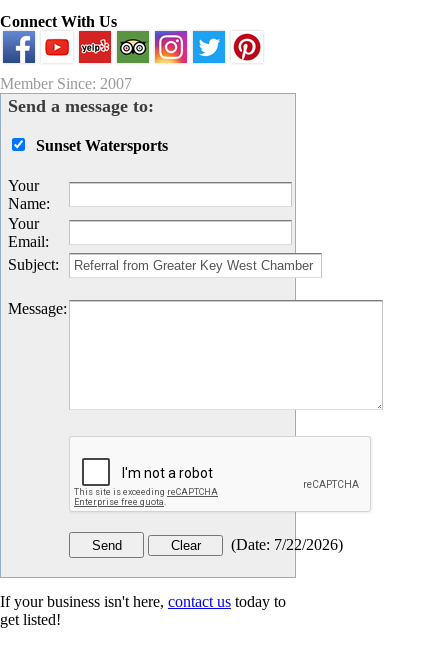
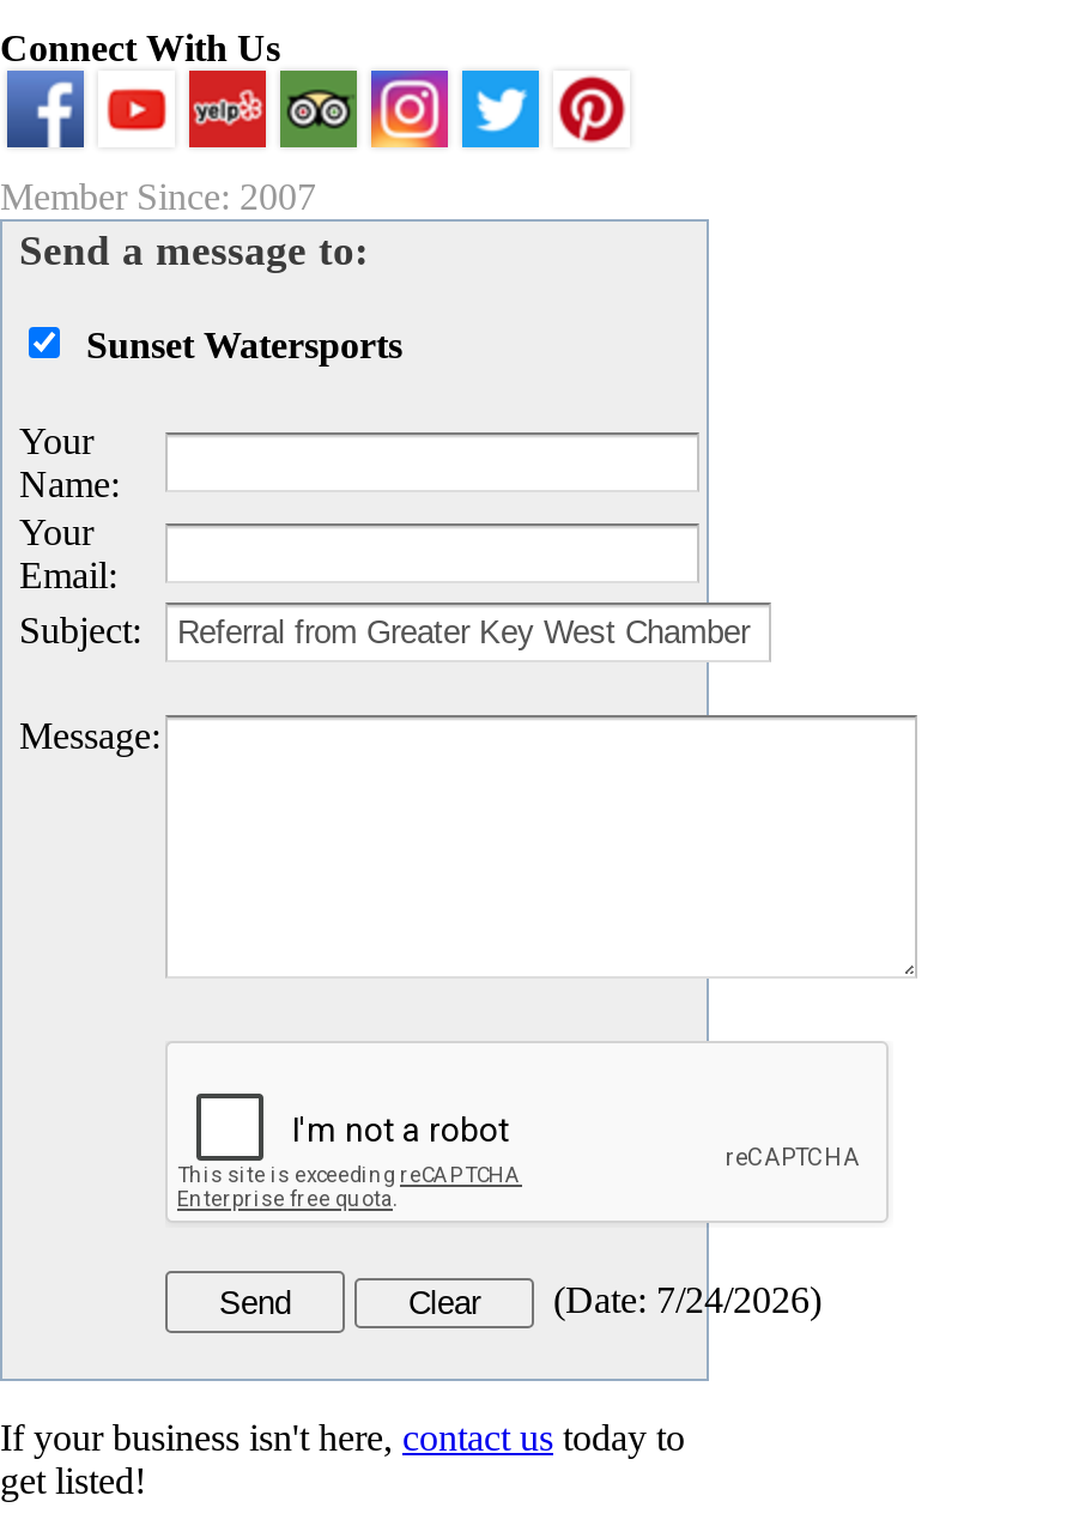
[223,536,343,553] (Date: 7/22/2026) -> [534,1280,822,1320] (Date: 7/24/2026)

